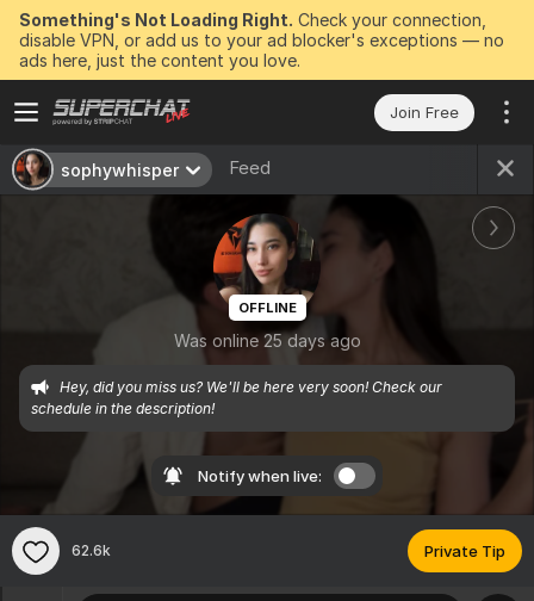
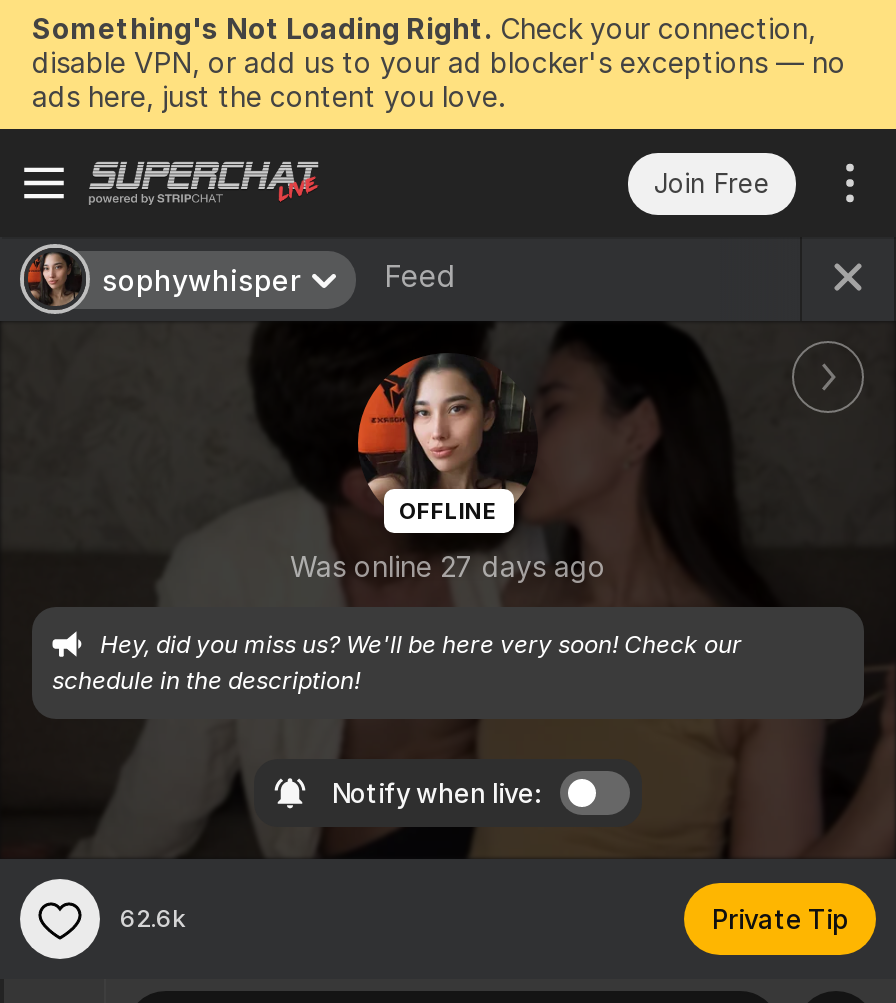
[173,330,361,351] Was online 25 days ago -> [290,549,606,583] Was online 27 days ago

